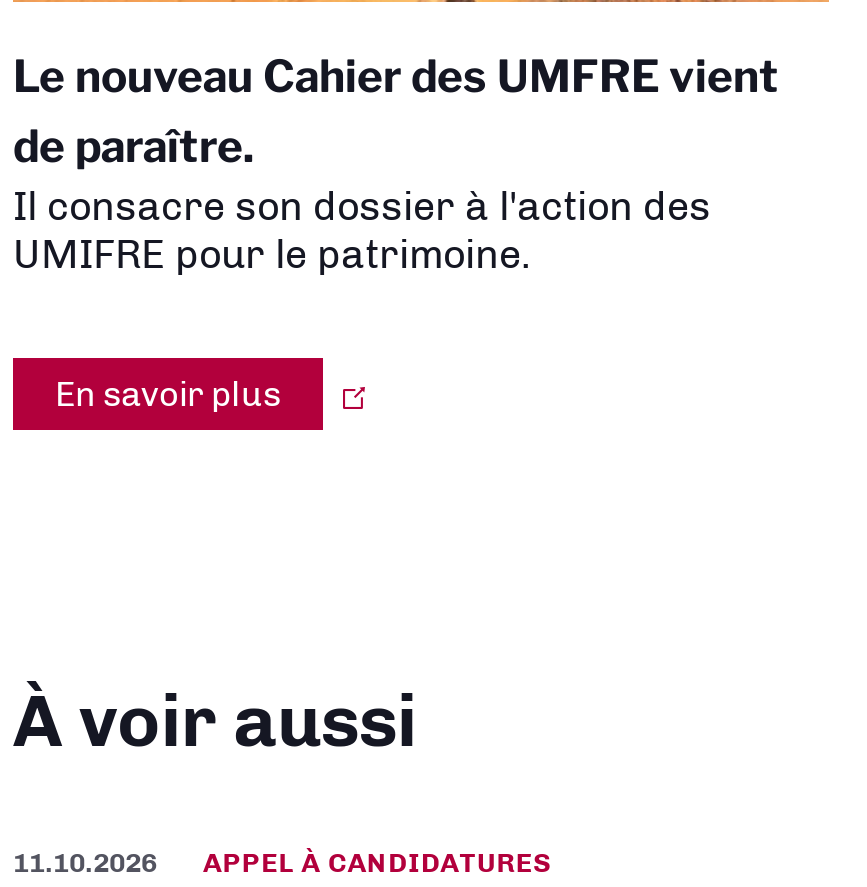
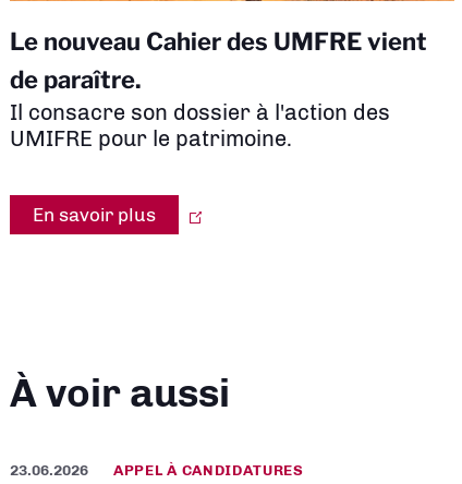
[13,845,553,877] 11.10.2026 APPEL À CANDIDATURES -> [10,461,304,478] 23.06.2026 APPEL À CANDIDATURES

